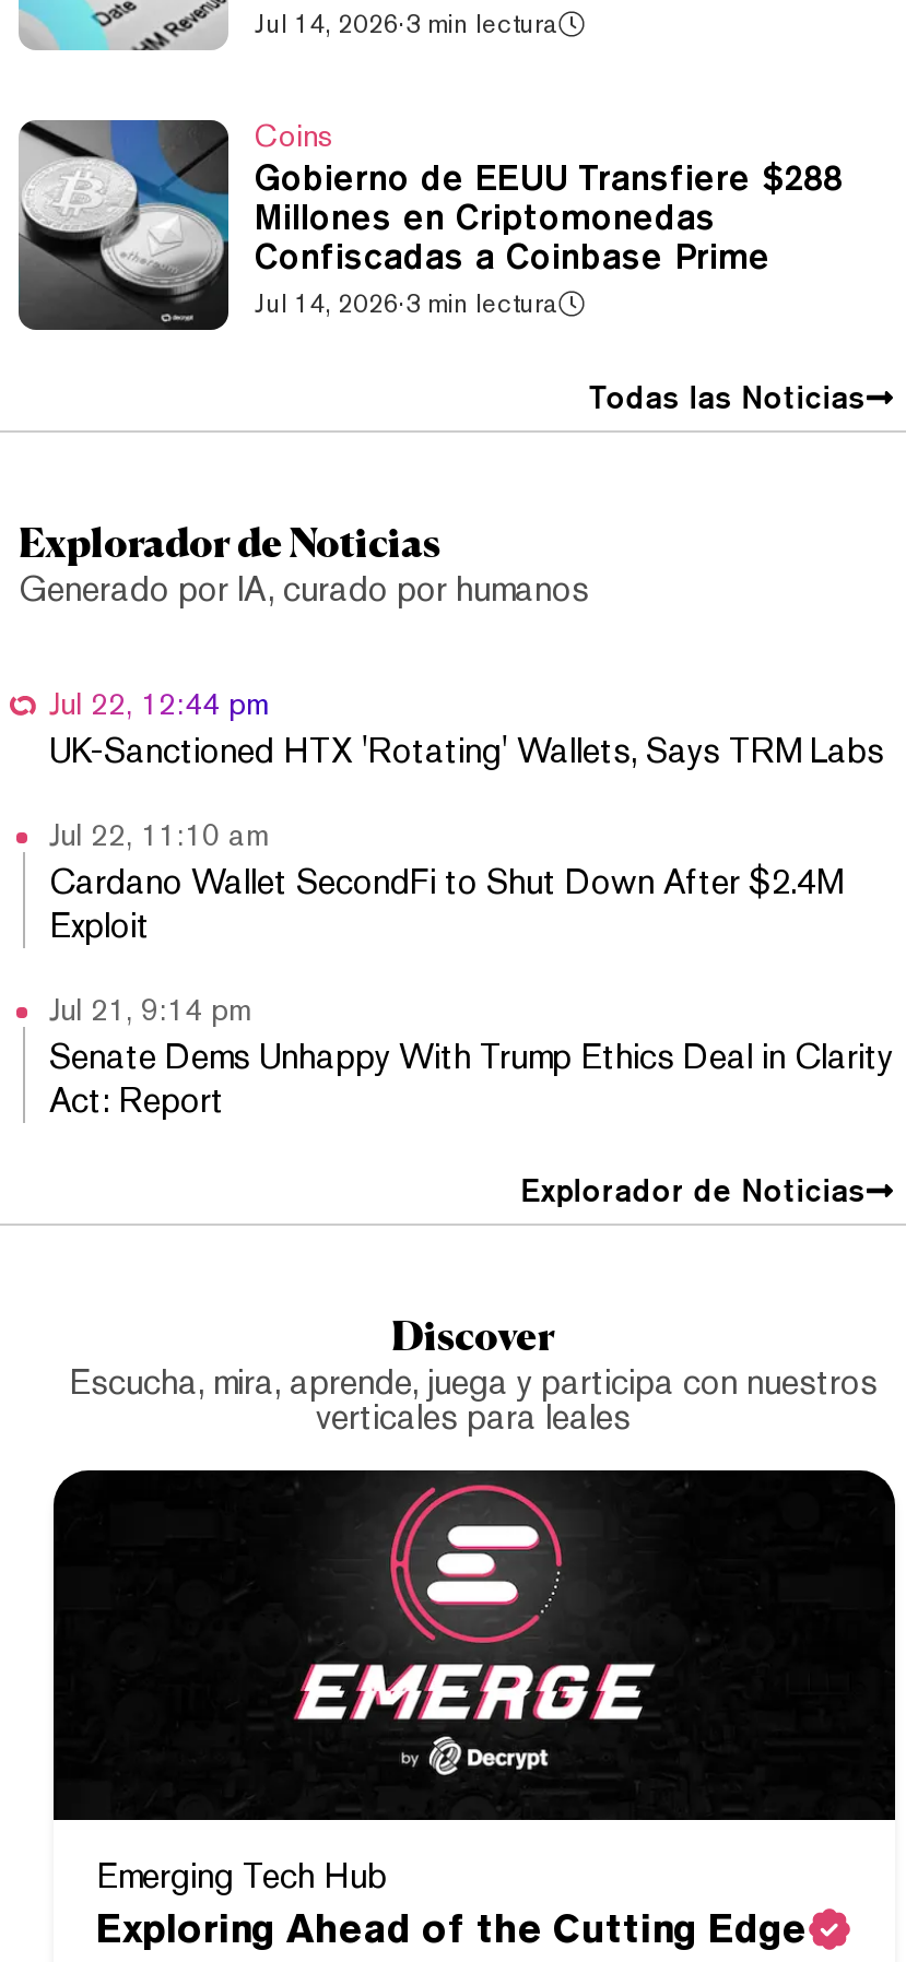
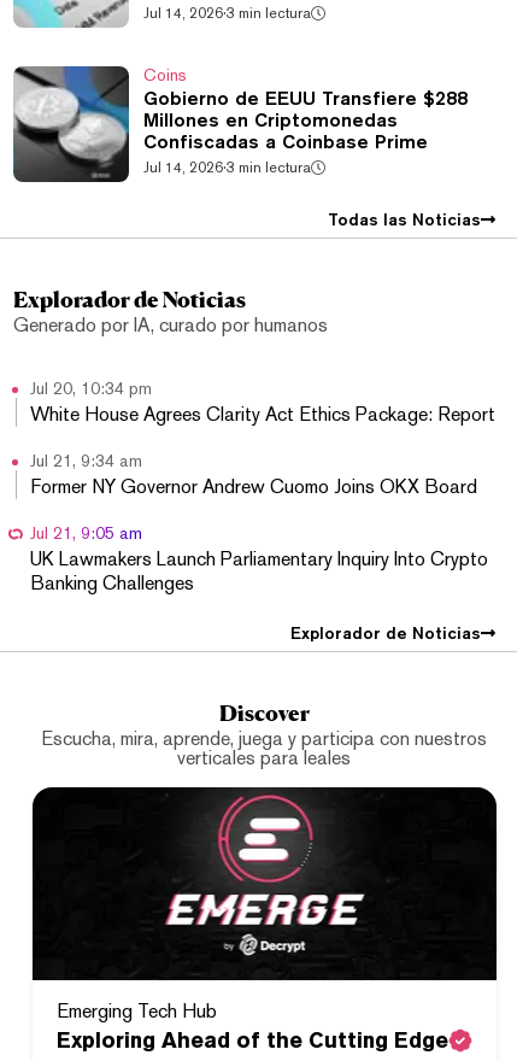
[49,686,884,771] Jul 22, 12:44 pm | UK-Sanctioned HTX 'Rotating' Wallets, Says TRM Labs -> [30,378,495,425] Jul 20, 10:34 pm | White House Agrees Clarity Act Ethics Package: Report
[49,817,843,946] Jul 22, 11:10 am | Cardano Wallet SecondFi to Shut Down After $2.4M | Exploit -> [30,451,477,498] Jul 21, 9:34 am | Former NY Governor Andrew Cuomo Joins OKX Board
[49,992,893,1121] Jul 21, 9:14 pm | Senate Dems Unhappy With Trump Ethics Deal in Clarity | Act: Report -> [30,523,488,594] Jul 21, 9:05 am | UK Lawmakers Launch Parliamentary Inquiry Into Crypto | Banking Challenges

